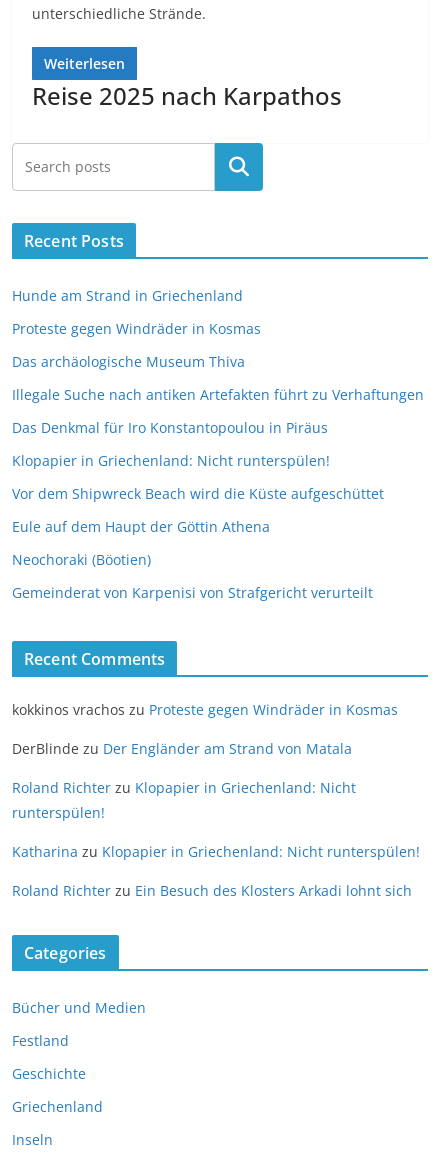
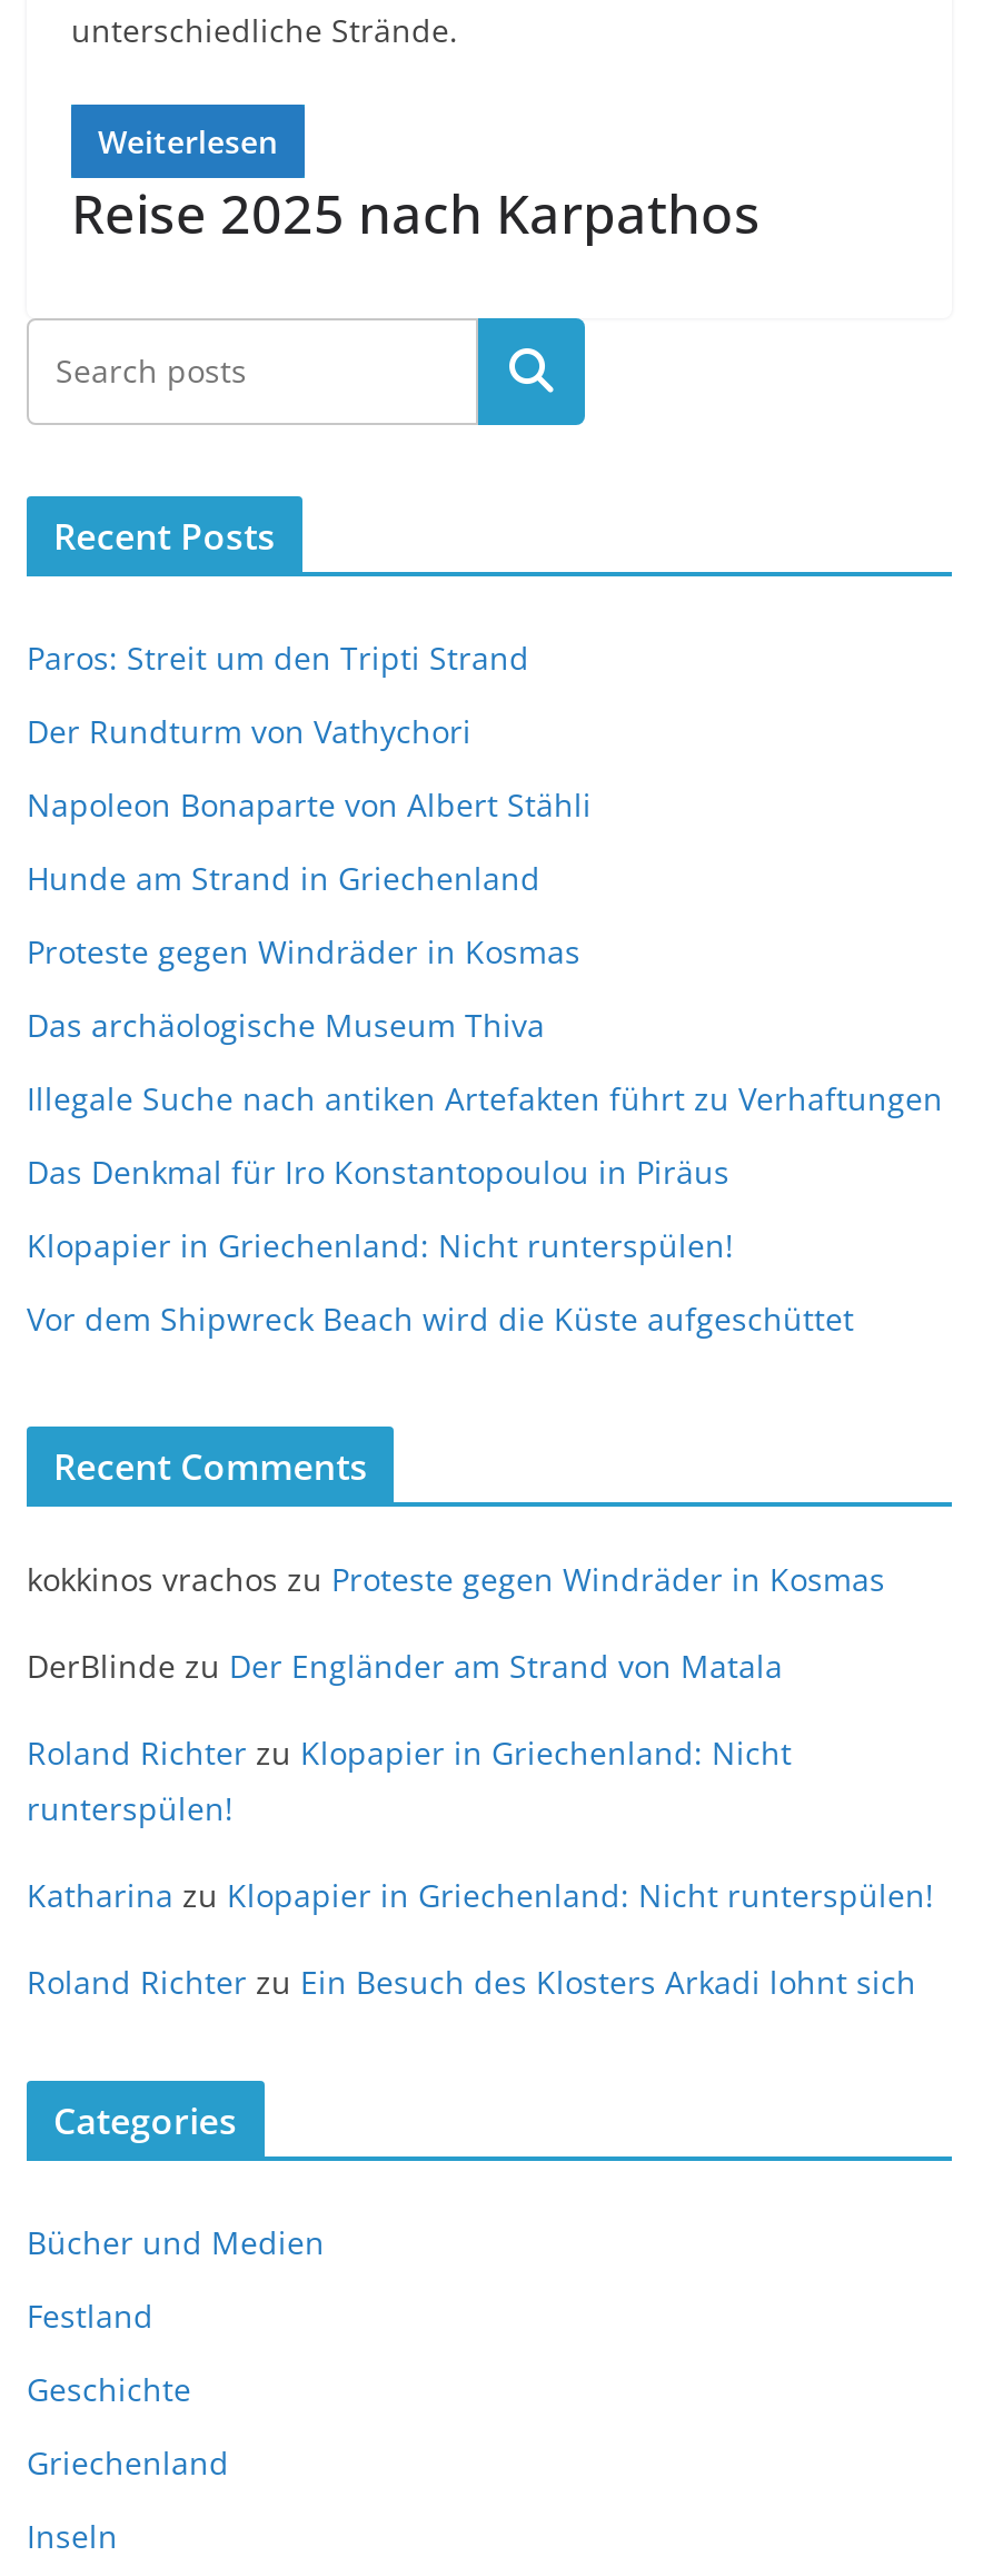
none -> [27,637,592,826] Paros: Streit um den Tripti Strand | Der Rundturm von Vathychori | Napoleon Bonaparte von Albert Stähli
moved [12,286,424,503] -> [27,857,943,1340]: Hunde am Strand in Griechenland | Proteste gegen Windräder in Kosmas | Das archäologische Museum Thiva | Illegale Suche nach antiken Artefakten führt zu Verhaftungen | Das Denkmal für Iro Konstantopoulou in Piräus | Klopapier in Griechenland: Nicht runterspülen! | Vor dem Shipwreck Beach wird die Küste aufgeschüttet
[12,517,373,602] Eule auf dem Haupt der Göttin Athena | Neochoraki (Böotien) | Gemeinderat von Karpenisi von Strafgericht verurteilt -> none

